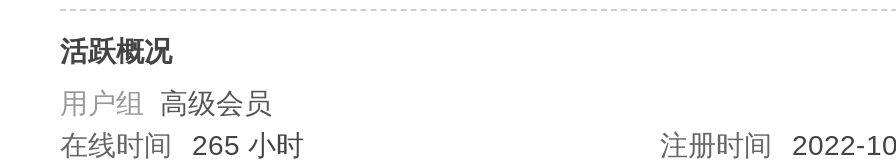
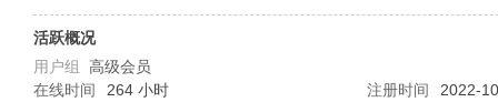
[60,129,304,161] 在线时间 265 小时 -> [33,81,169,99] 在线时间 264 小时

